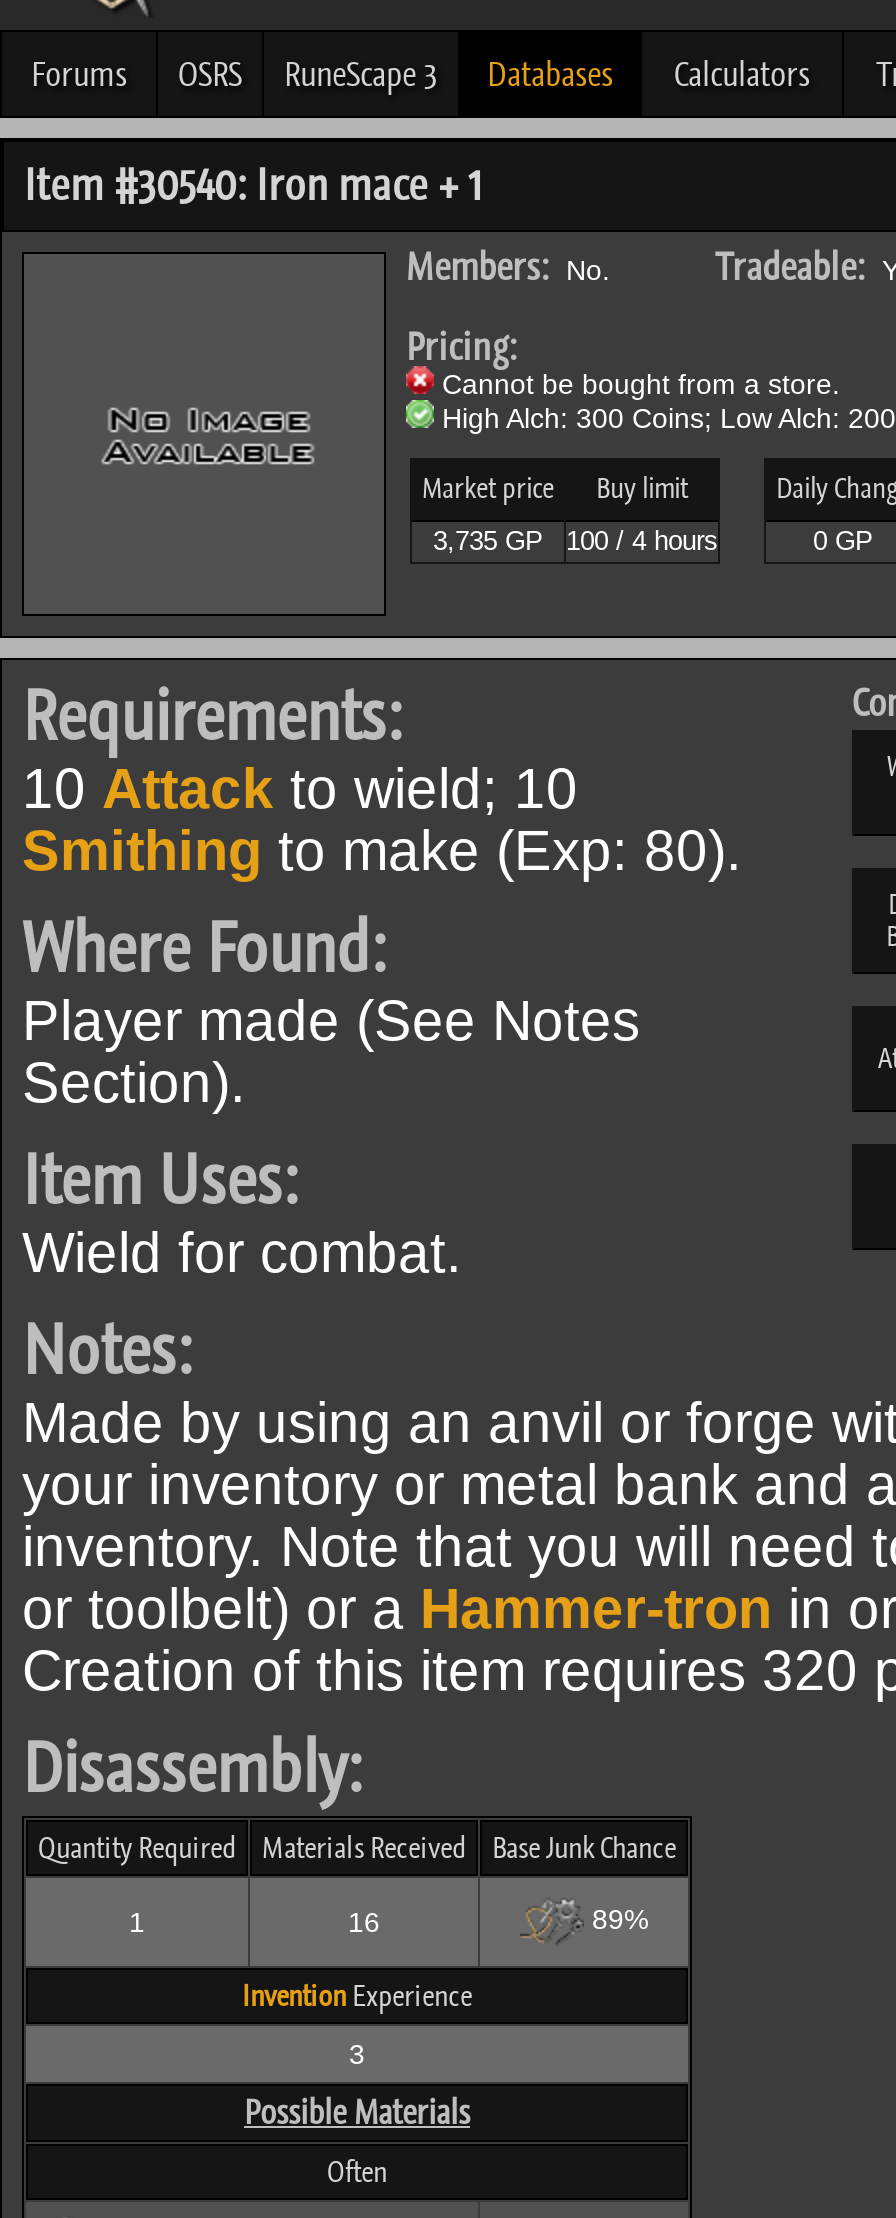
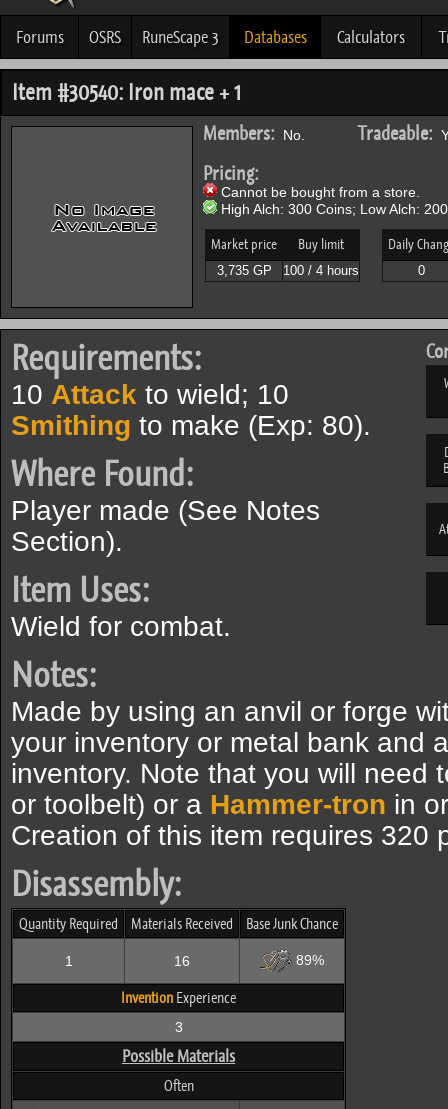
[813,526,873,556] 0 GP -> [418,263,425,278] 0

